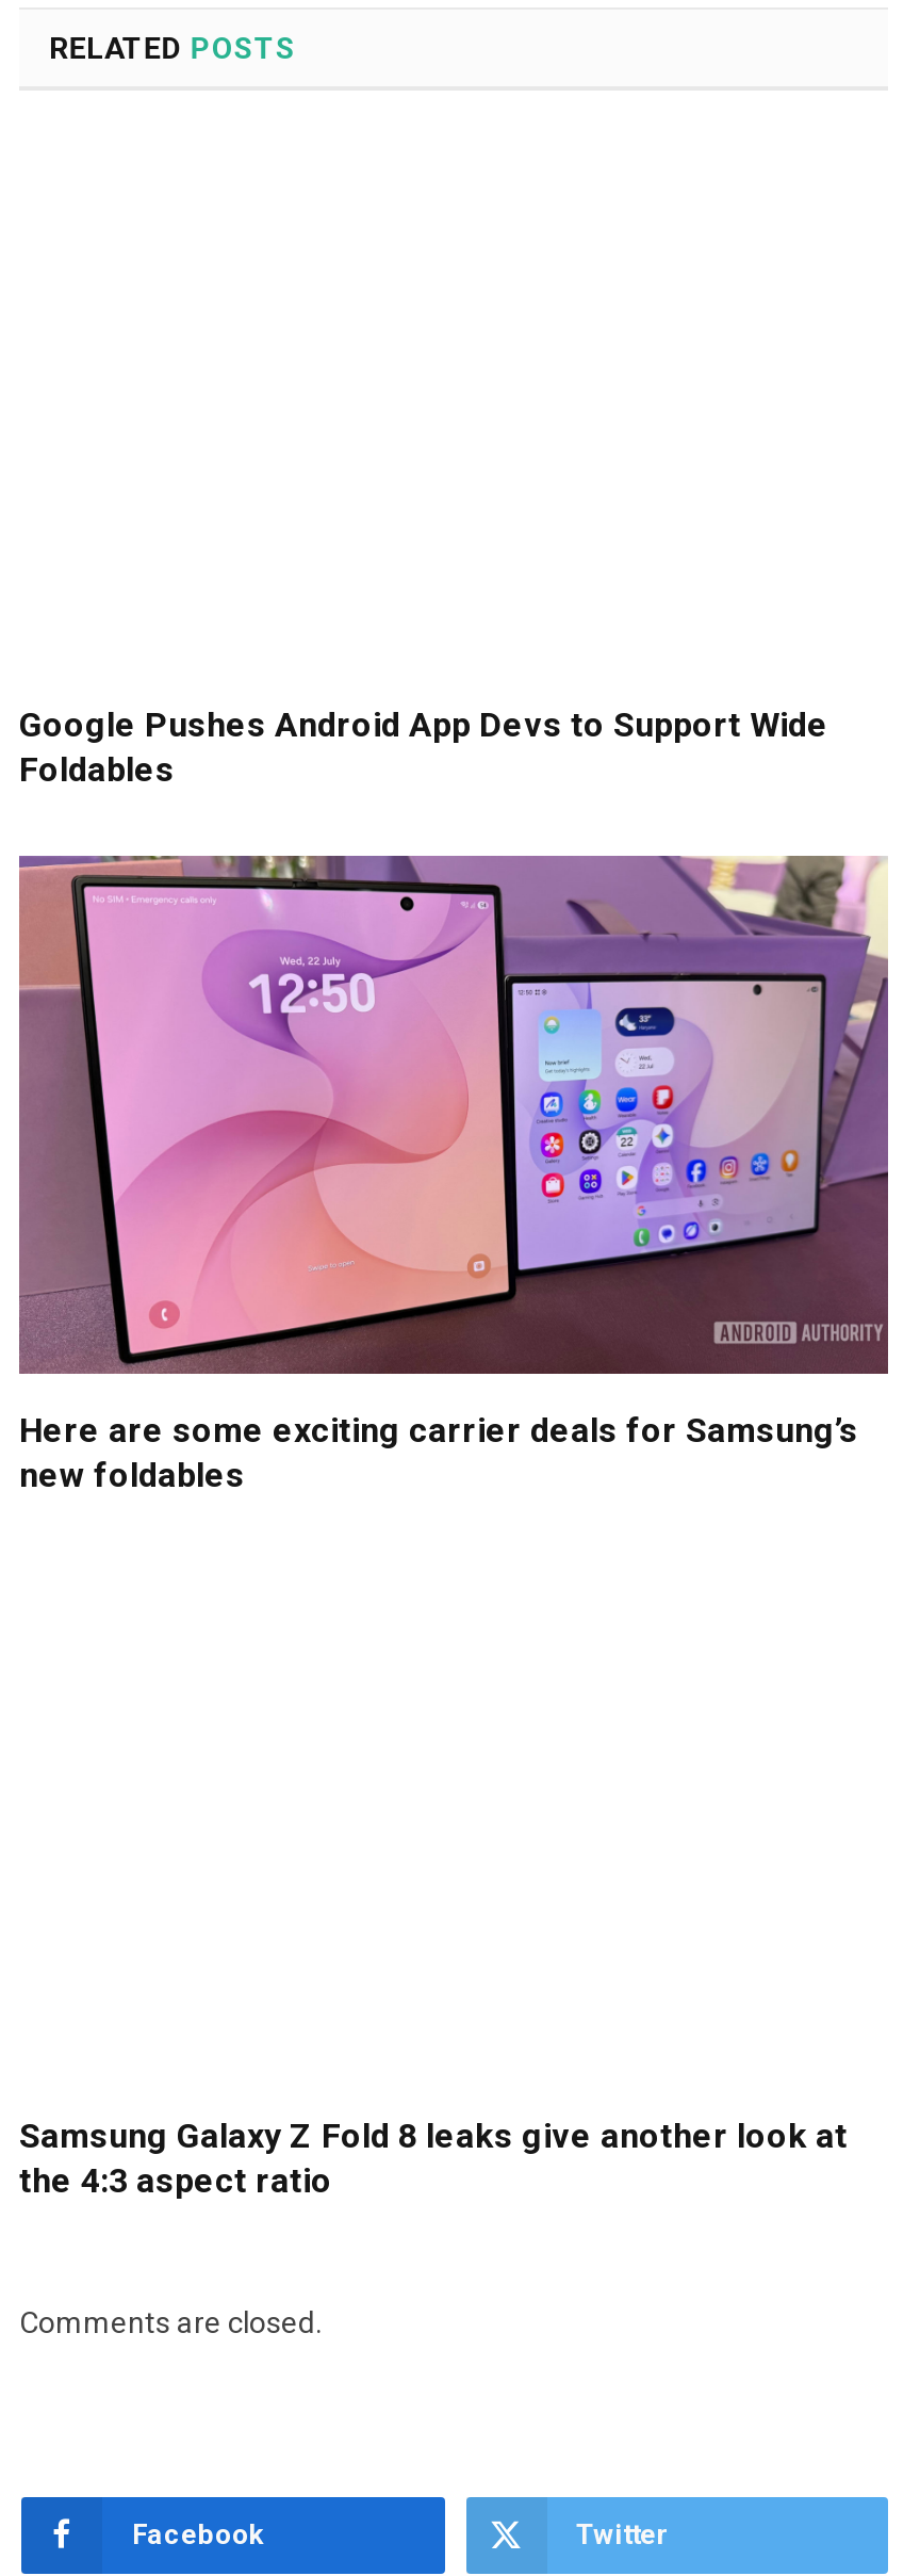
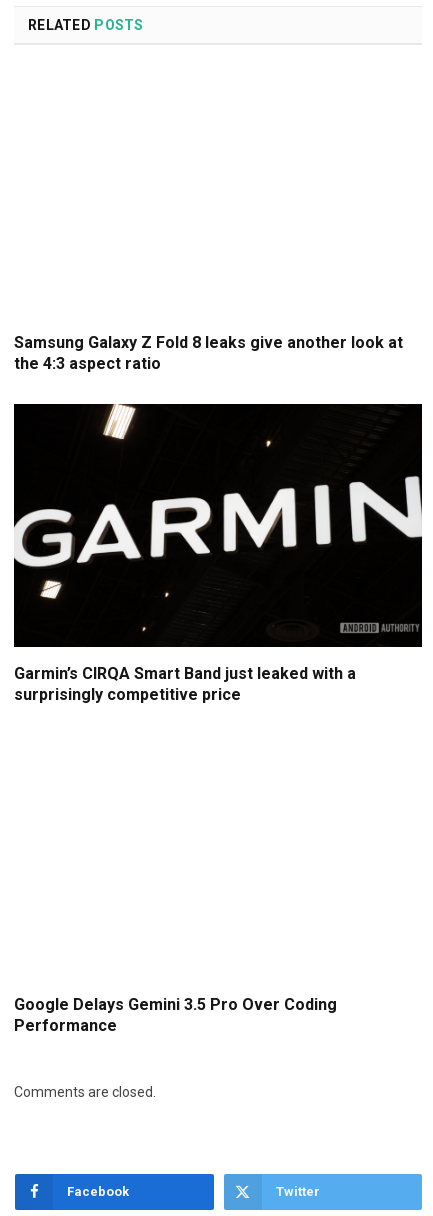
[19,704,828,790] Google Pushes Android App Devs to Support Wide | Foldables -> none
[17,854,890,1376] [image] -> [13,403,423,648] [image]
[19,1410,858,1495] Here are some exciting carrier deals for Samsung’s | new foldables -> none
moved [19,2115,848,2200] -> [14,333,403,373]: Samsung Galaxy Z Fold 8 leaks give another look at | the 4:3 aspect ratio
none -> [14,664,356,704] Garmin’s CIRQA Smart Band just leaked with a | surprisingly competitive price
none -> [14,995,337,1035] Google Delays Gemini 3.5 Pro Over Coding | Performance

